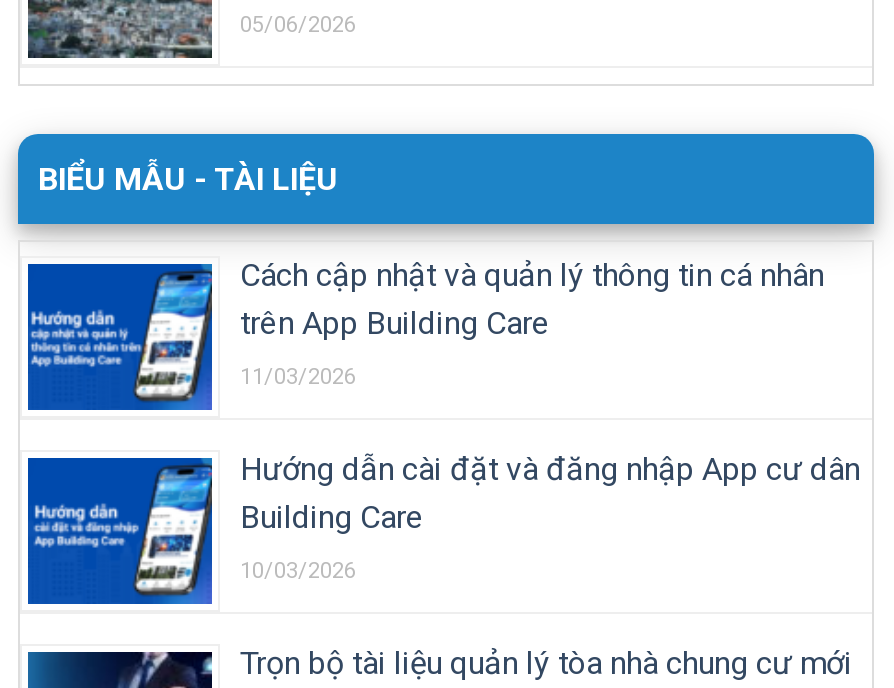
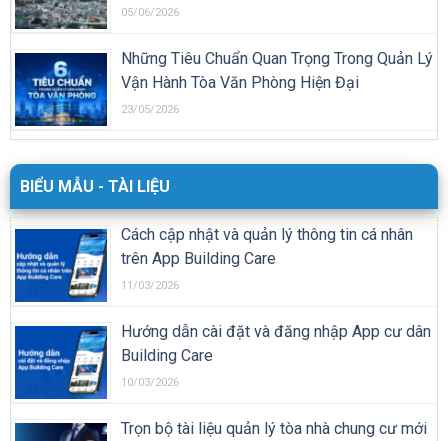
none -> [14,49,433,127] [image] | Những Tiêu Chuẩn Quan Trọng Trong Quản Lý | Vận Hành Tòa Văn Phòng Hiện Đại | 23/05/2026

